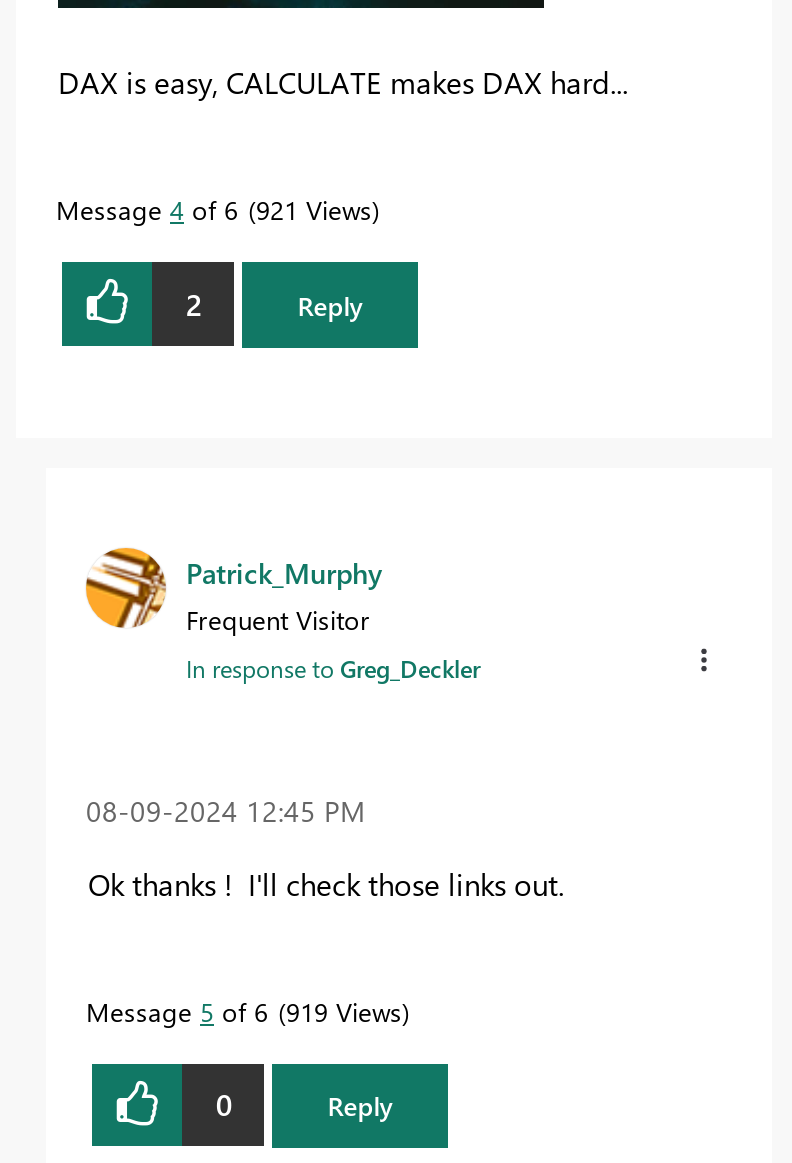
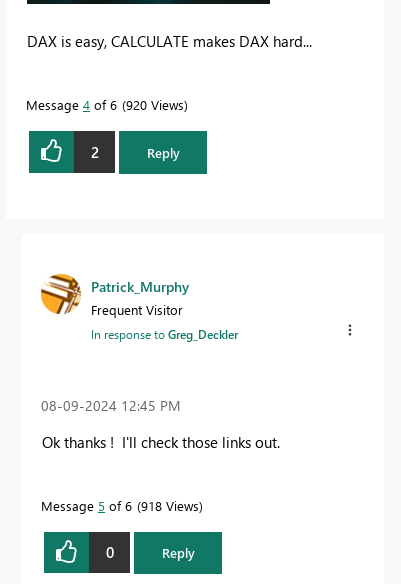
[56,193,372,227] Message 4 of 6 921 Views -> [26,96,184,113] Message 4 of 6 920 Views
[86,994,402,1028] Message 5 of 6 919 Views -> [41,497,199,514] Message 5 of 6 918 Views

